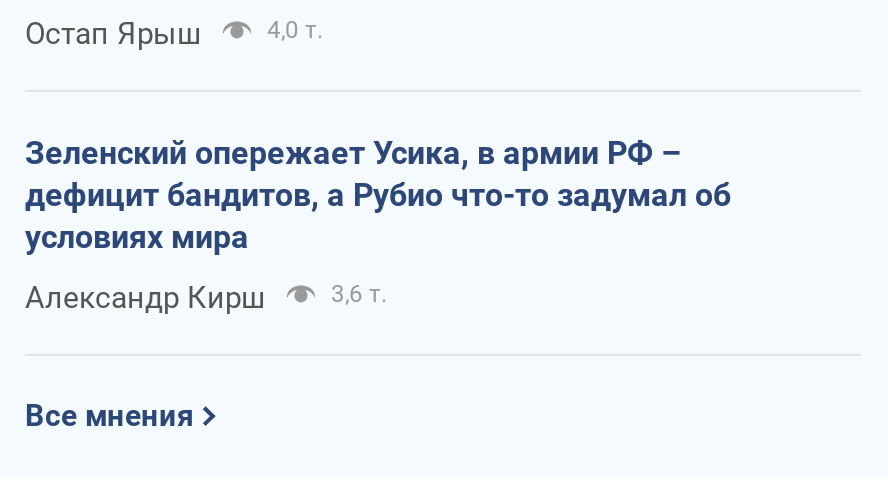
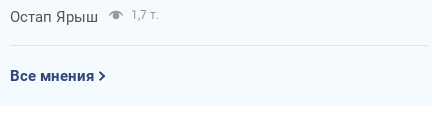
[25,15,731,315] 4,0 т. | Зеленский опережает Усика, в армии РФ – | дефицит бандитов, а Рубио что-то задумал об | условиях мира | Александр Кирш | 3,6 т. -> [131,8,159,22] 1,7 т.

